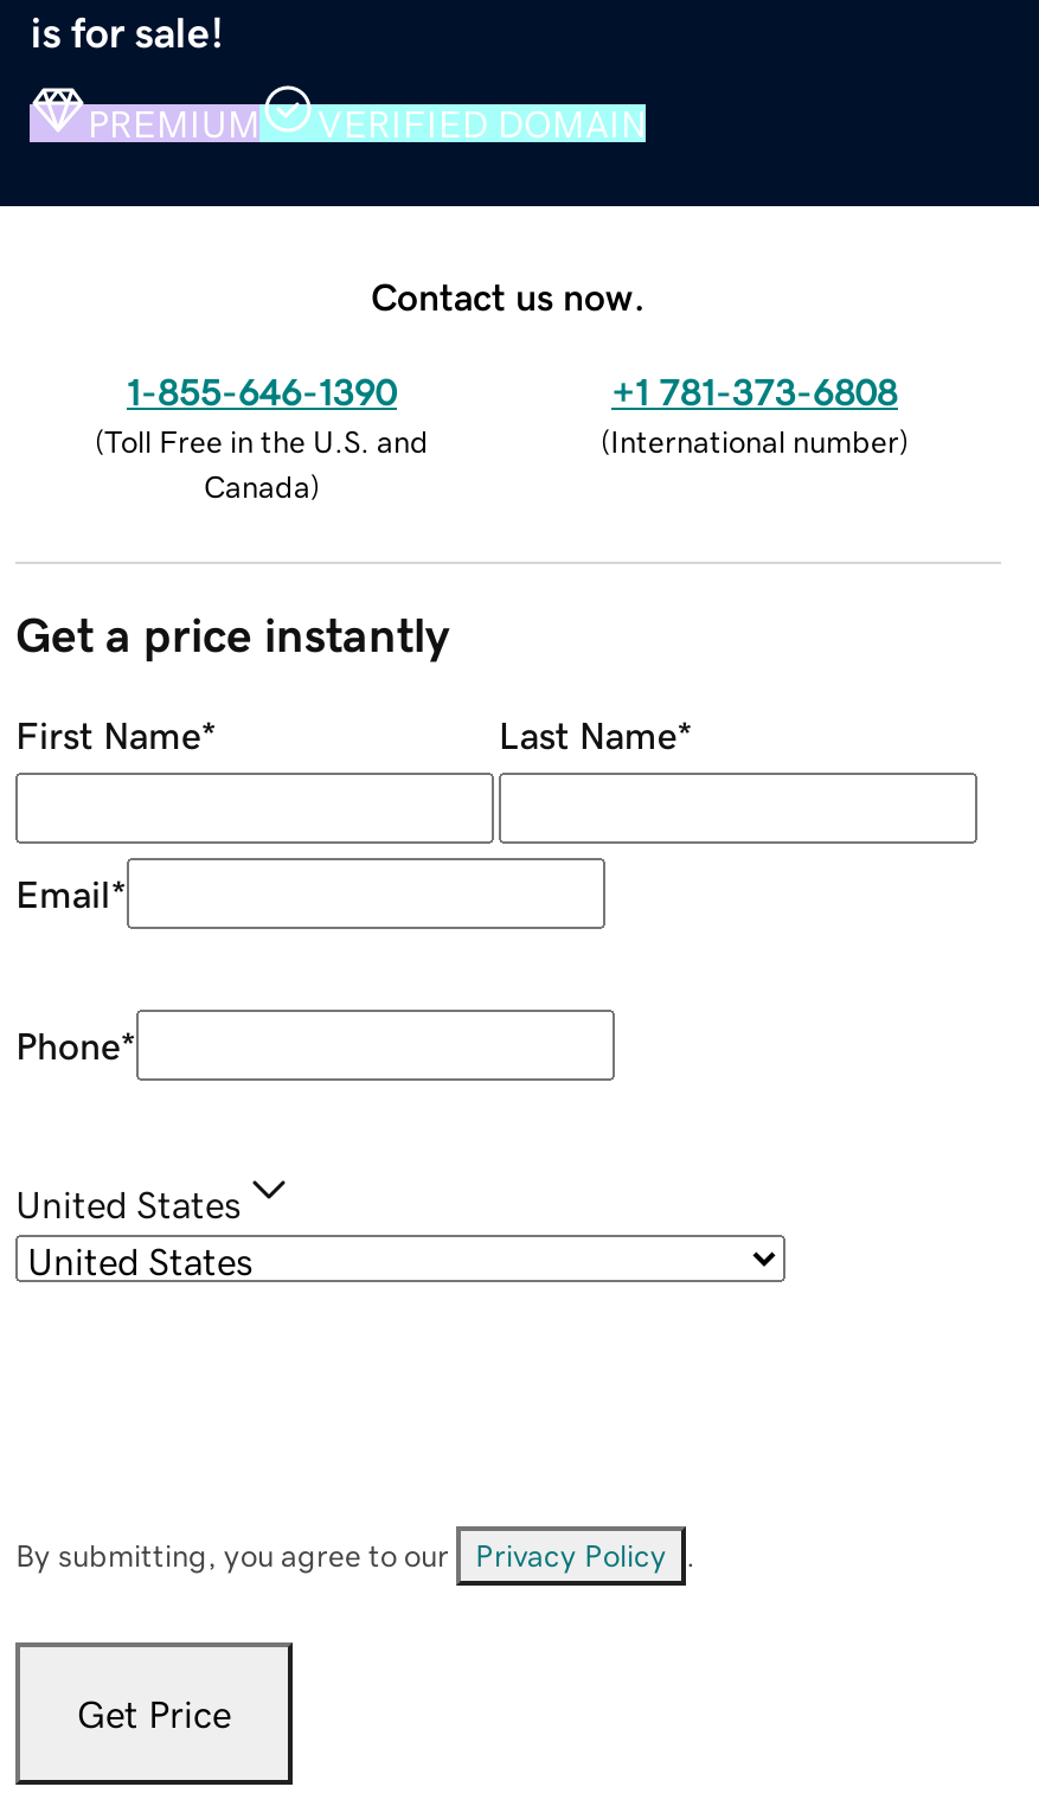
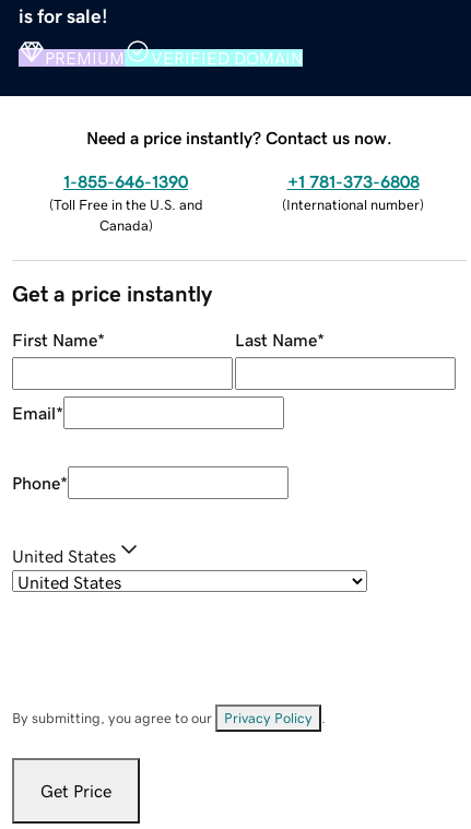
[371,276,646,314] Contact us now. -> [86,128,392,146] Need a price instantly? Contact us now.

